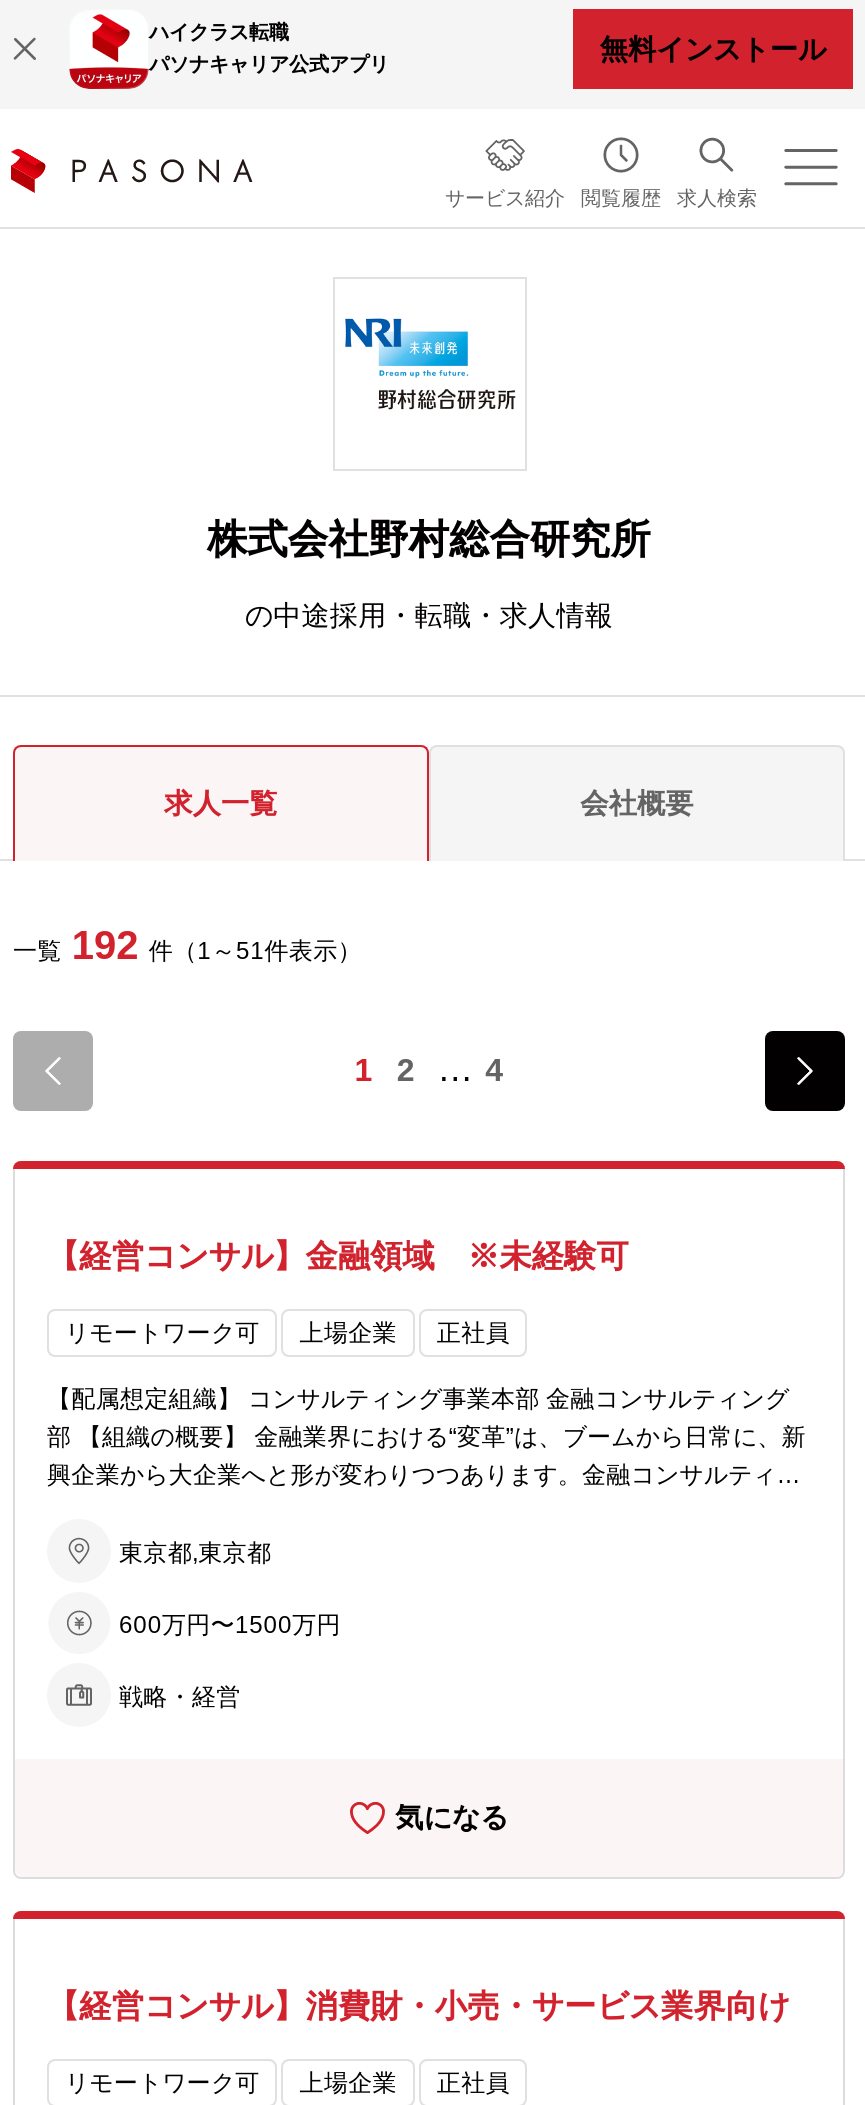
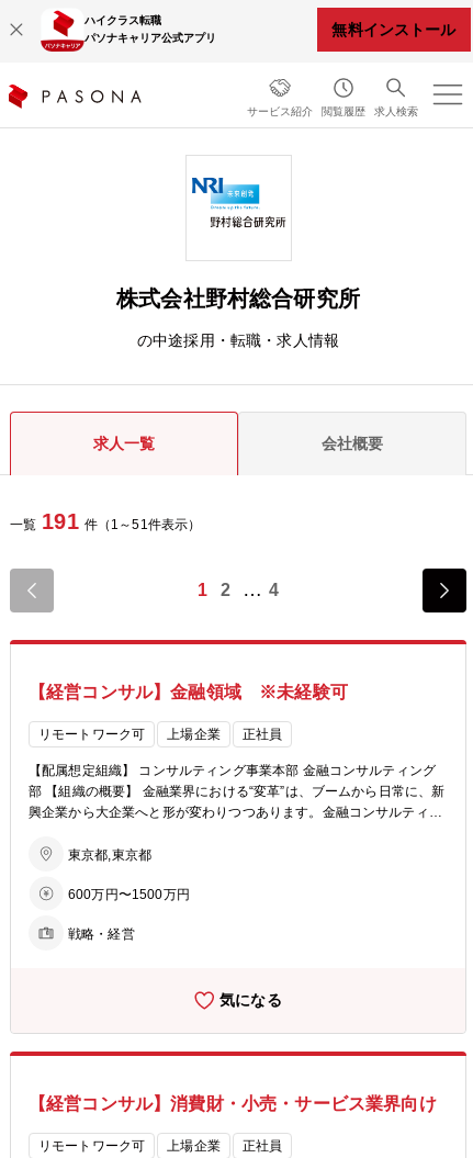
[13,923,362,967] 一覧 192 件（1～51件表示） -> [10,509,201,533] 一覧 191 件（1～51件表示）

